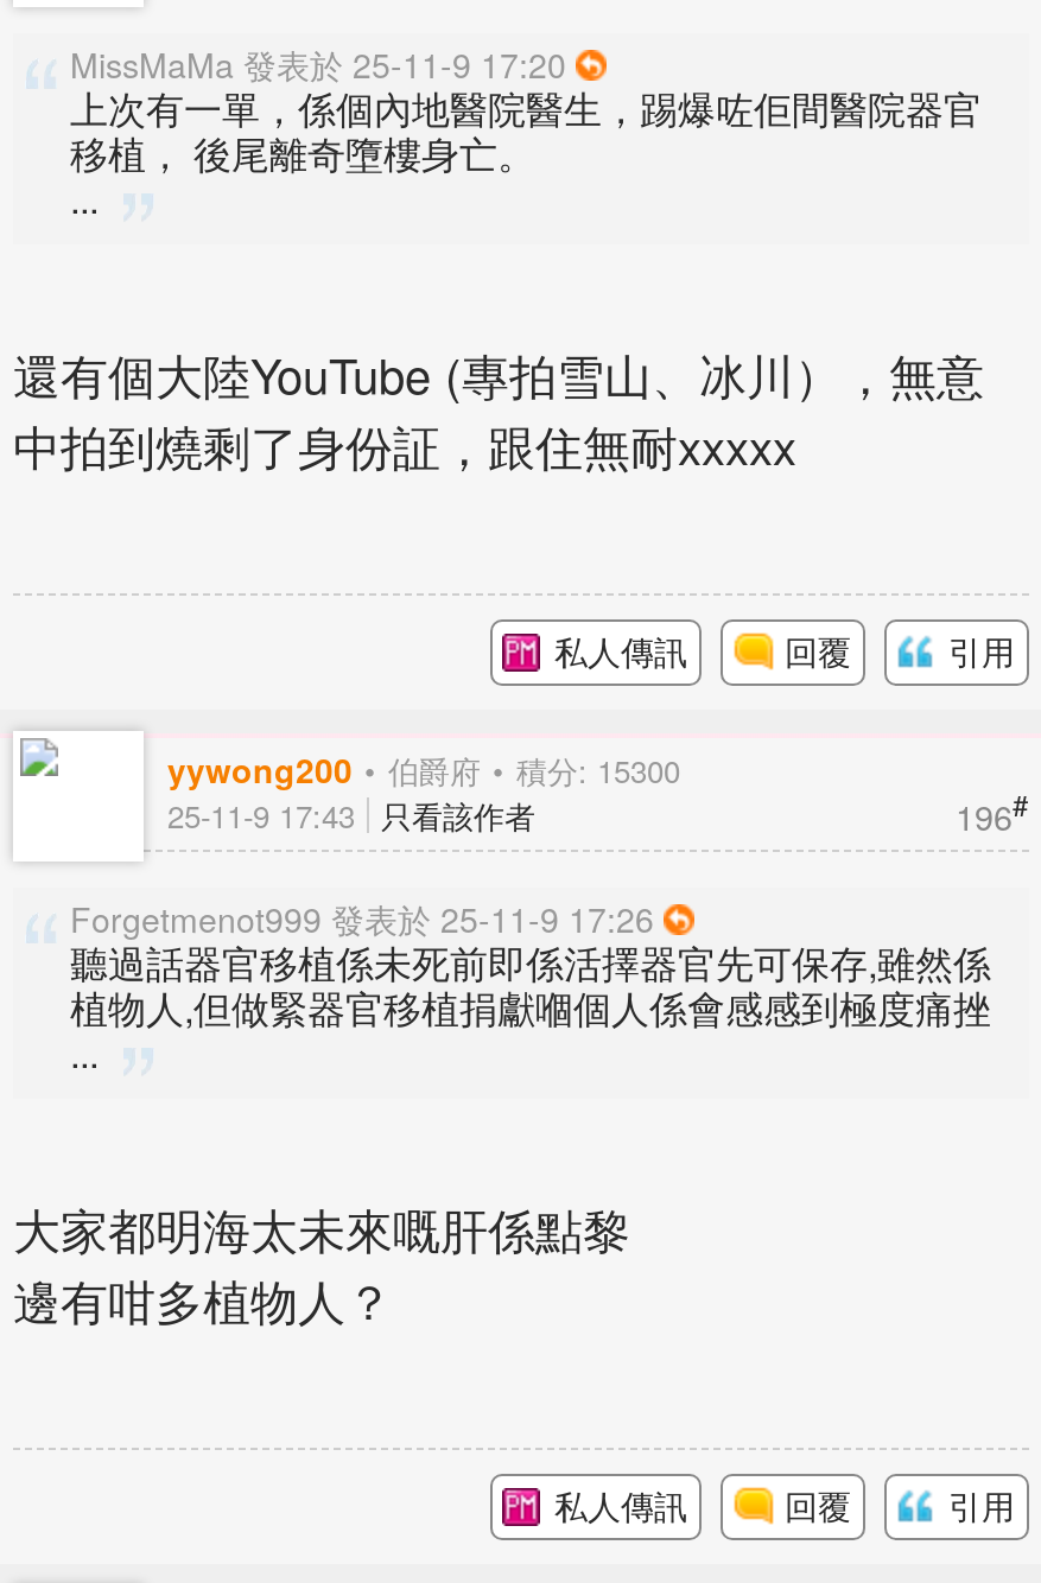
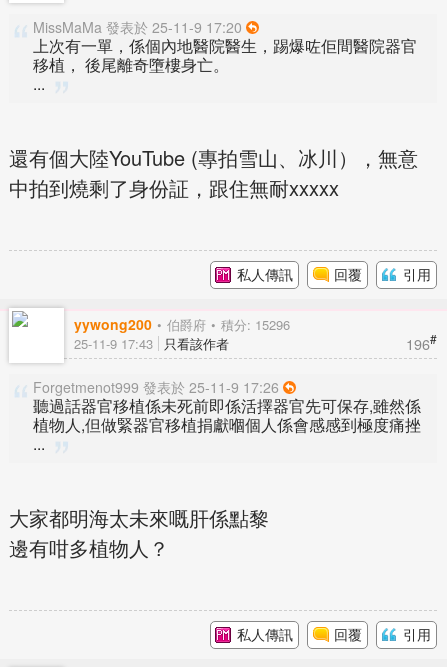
[516,748,680,793] 積分: 15300 -> [221,315,290,334] 積分: 15296

